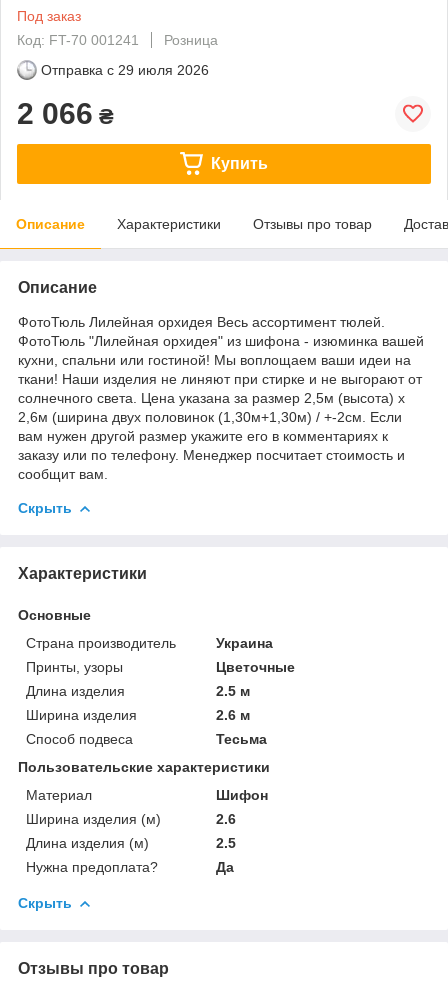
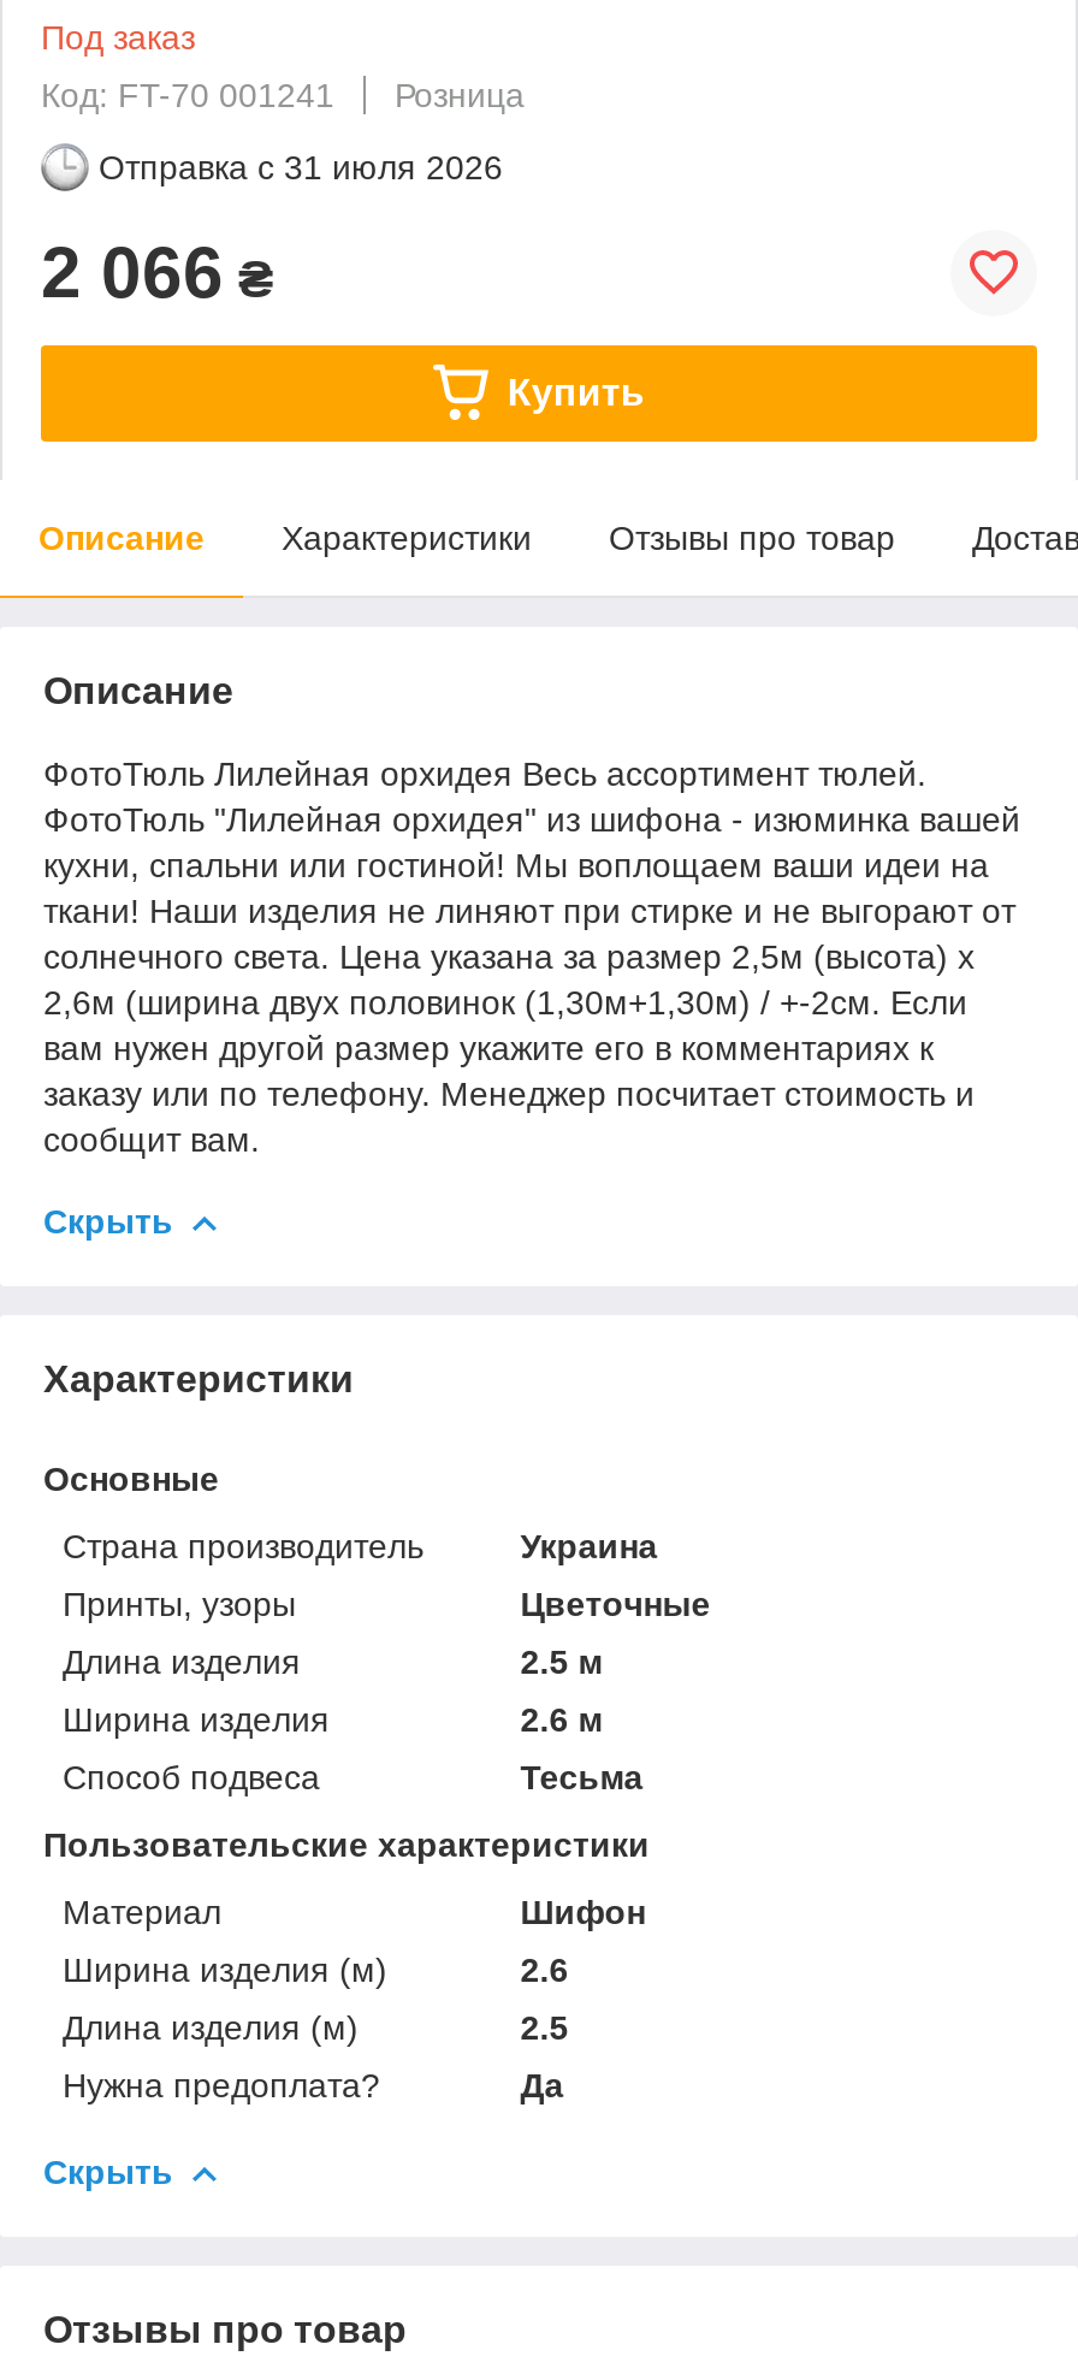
[41,62,209,78] Отправка с 29 июля 2026 -> [99,148,503,186] Отправка с 31 июля 2026

